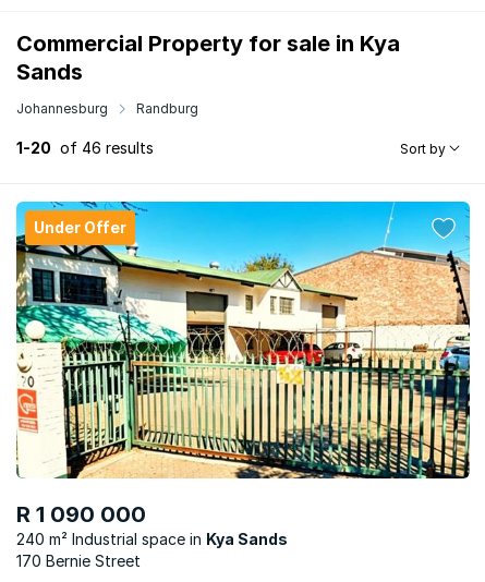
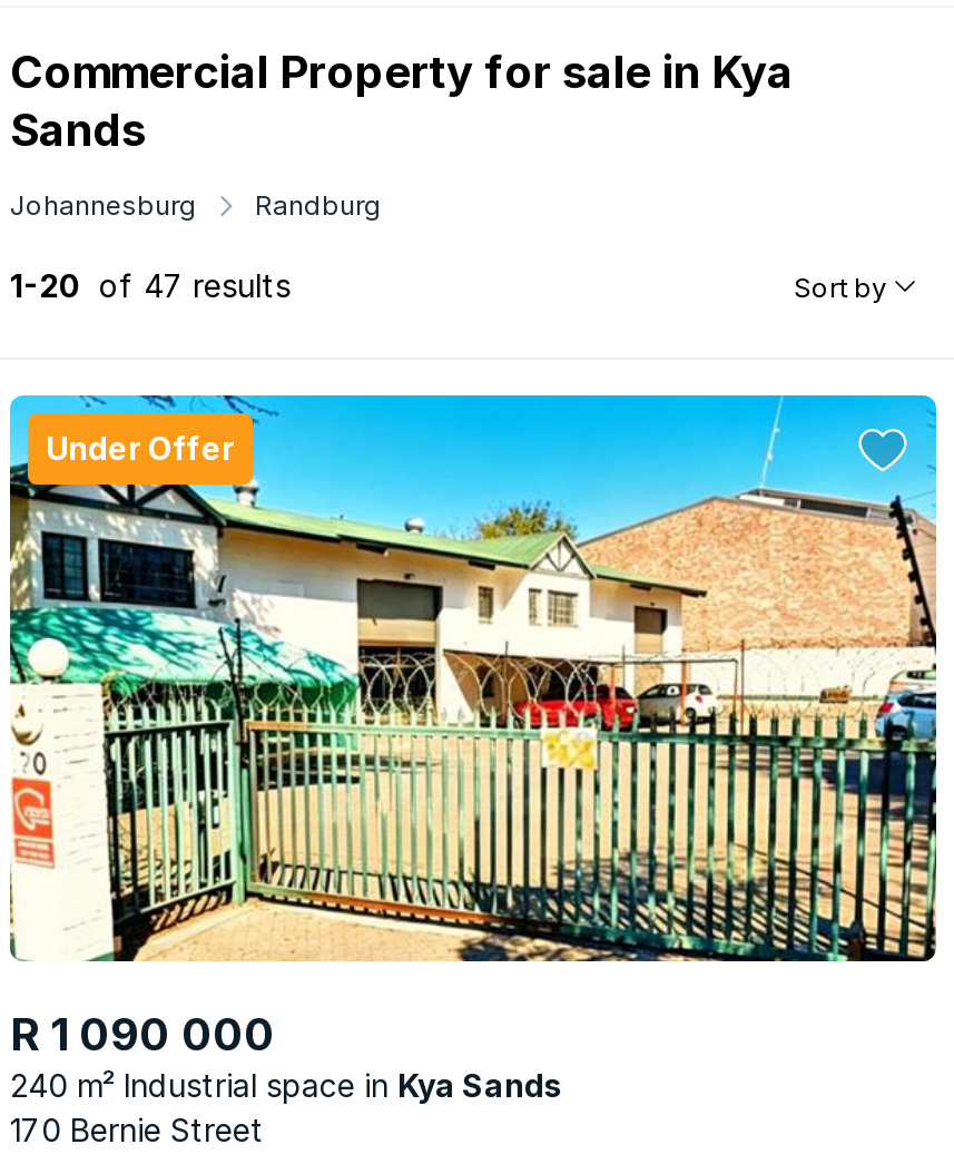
[16,139,154,157] 1-20 of 46 results -> [10,267,291,305] 1-20 of 47 results

